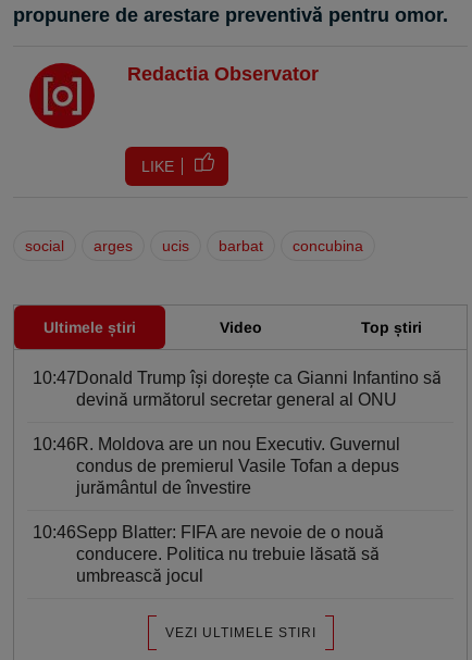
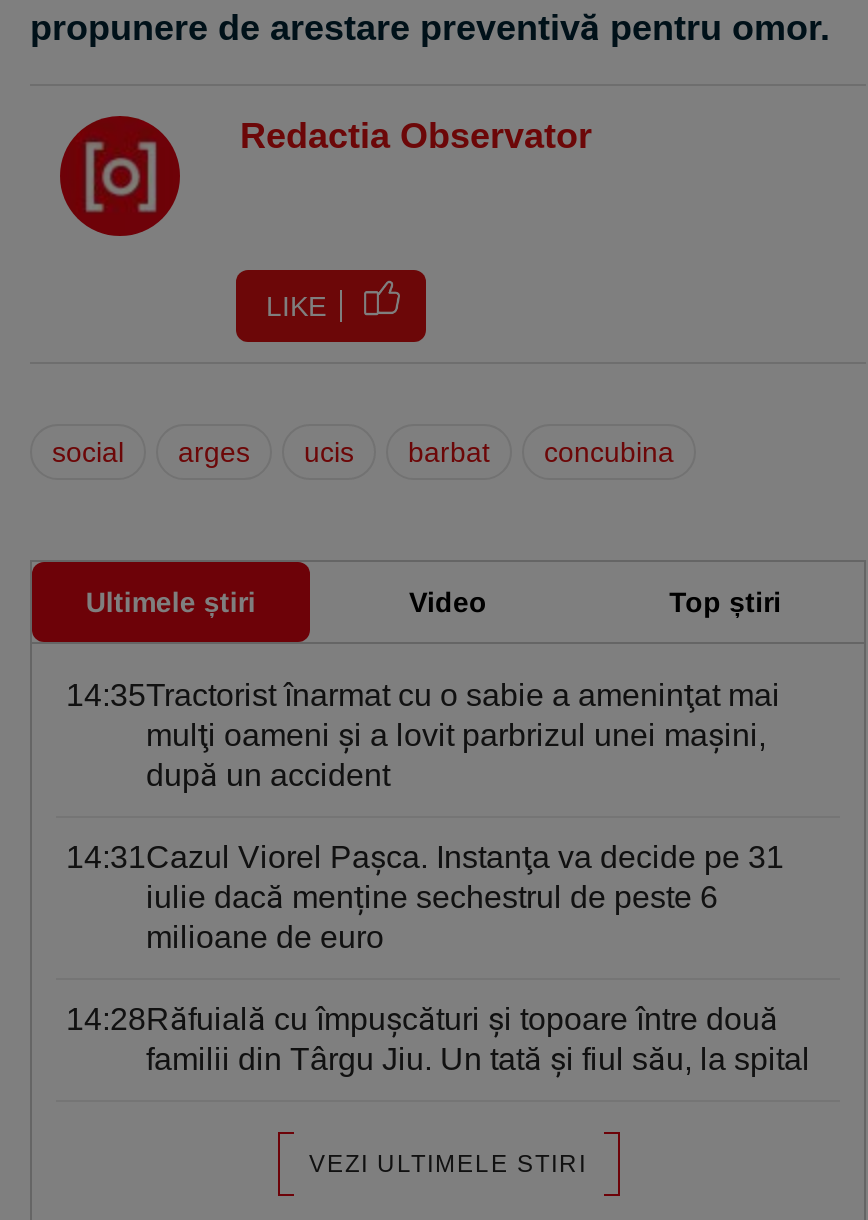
[33,369,442,409] 10:47Donald Trump îşi doreşte ca Gianni Infantino să | devină următorul secretar general al ONU -> [66,678,780,792] 14:35Tractorist înarmat cu o sabie a ameninţat mai | mulţi oameni şi a lovit parbrizul unei maşini, | după un accident
[33,435,400,497] 10:46R. Moldova are un nou Executiv. Guvernul | condus de premierul Vasile Tofan a depus | jurământul de învestire -> [66,840,784,954] 14:31Cazul Viorel Pașca. Instanţa va decide pe 31 | iulie dacă menține sechestrul de peste 6 | milioane de euro
[33,523,384,585] 10:46Sepp Blatter: FIFA are nevoie de o nouă | conducere. Politica nu trebuie lăsată să | umbrească jocul -> [66,1002,810,1076] 14:28Răfuială cu împuşcături şi topoare între două | familii din Târgu Jiu. Un tată şi fiul său, la spital

